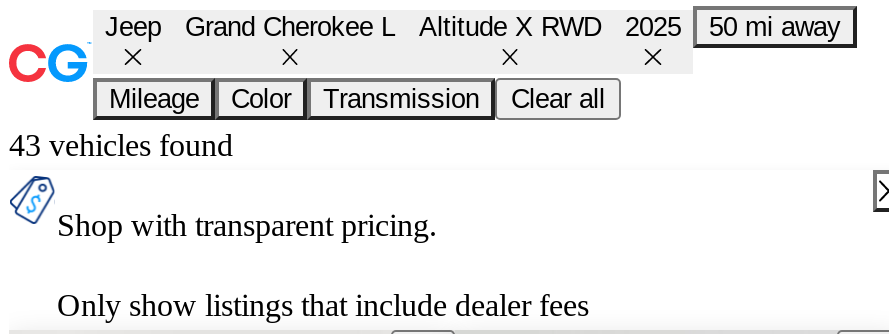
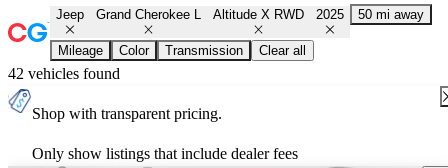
[9,129,233,163] 43 vehicles found -> [8,65,120,82] 42 vehicles found

